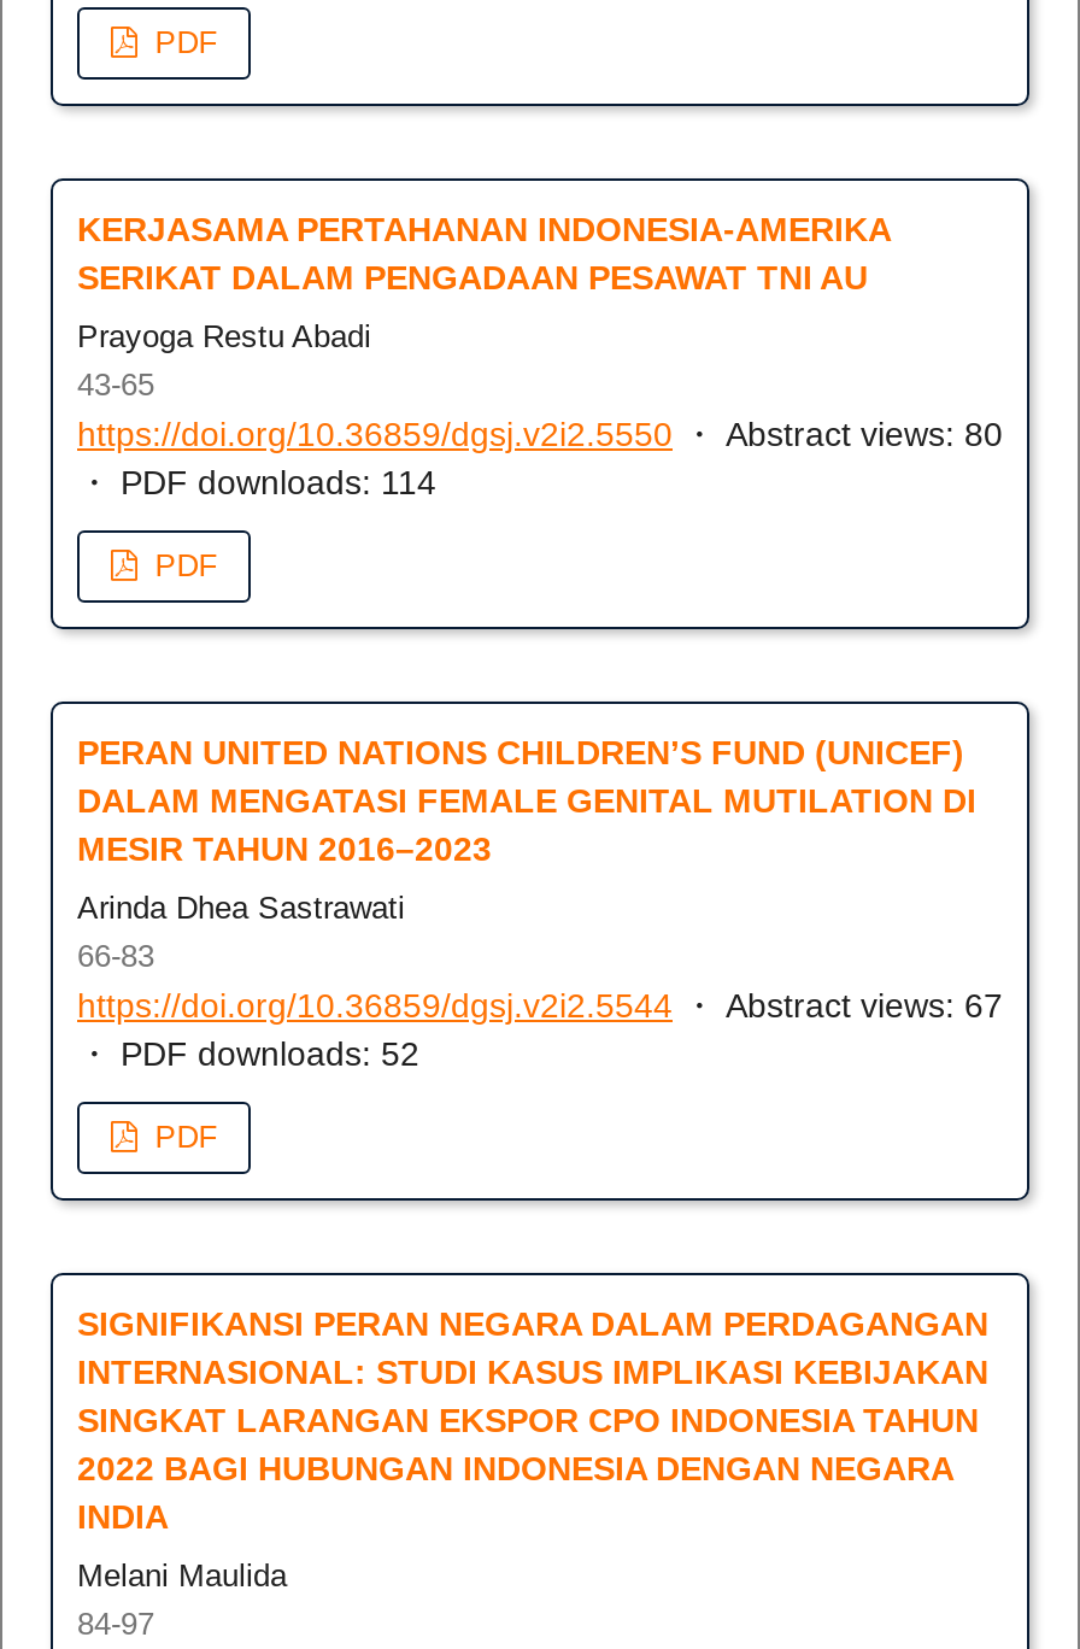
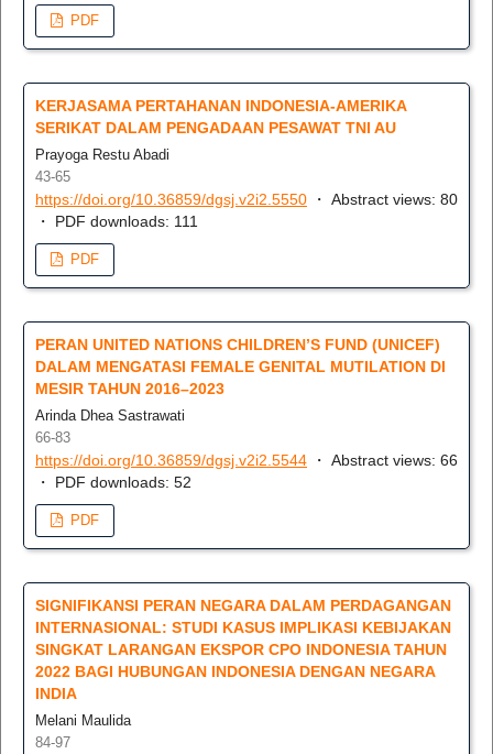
[77,463,436,502] ・ PDF downloads: 114 -> [35,213,198,230] ・ PDF downloads: 111
[77,987,1003,1025] https://doi.org/10.36859/dgsj.v2i2.5544・ Abstract views: 67 -> [35,452,458,469] https://doi.org/10.36859/dgsj.v2i2.5544・ Abstract views: 66

